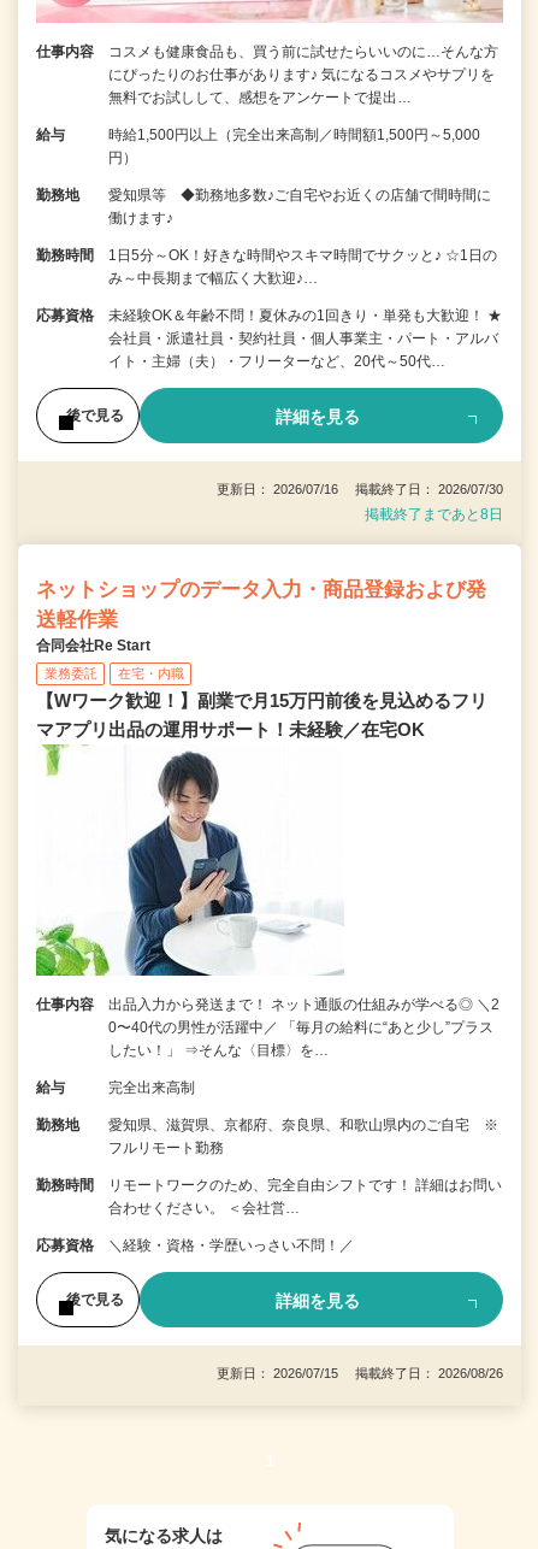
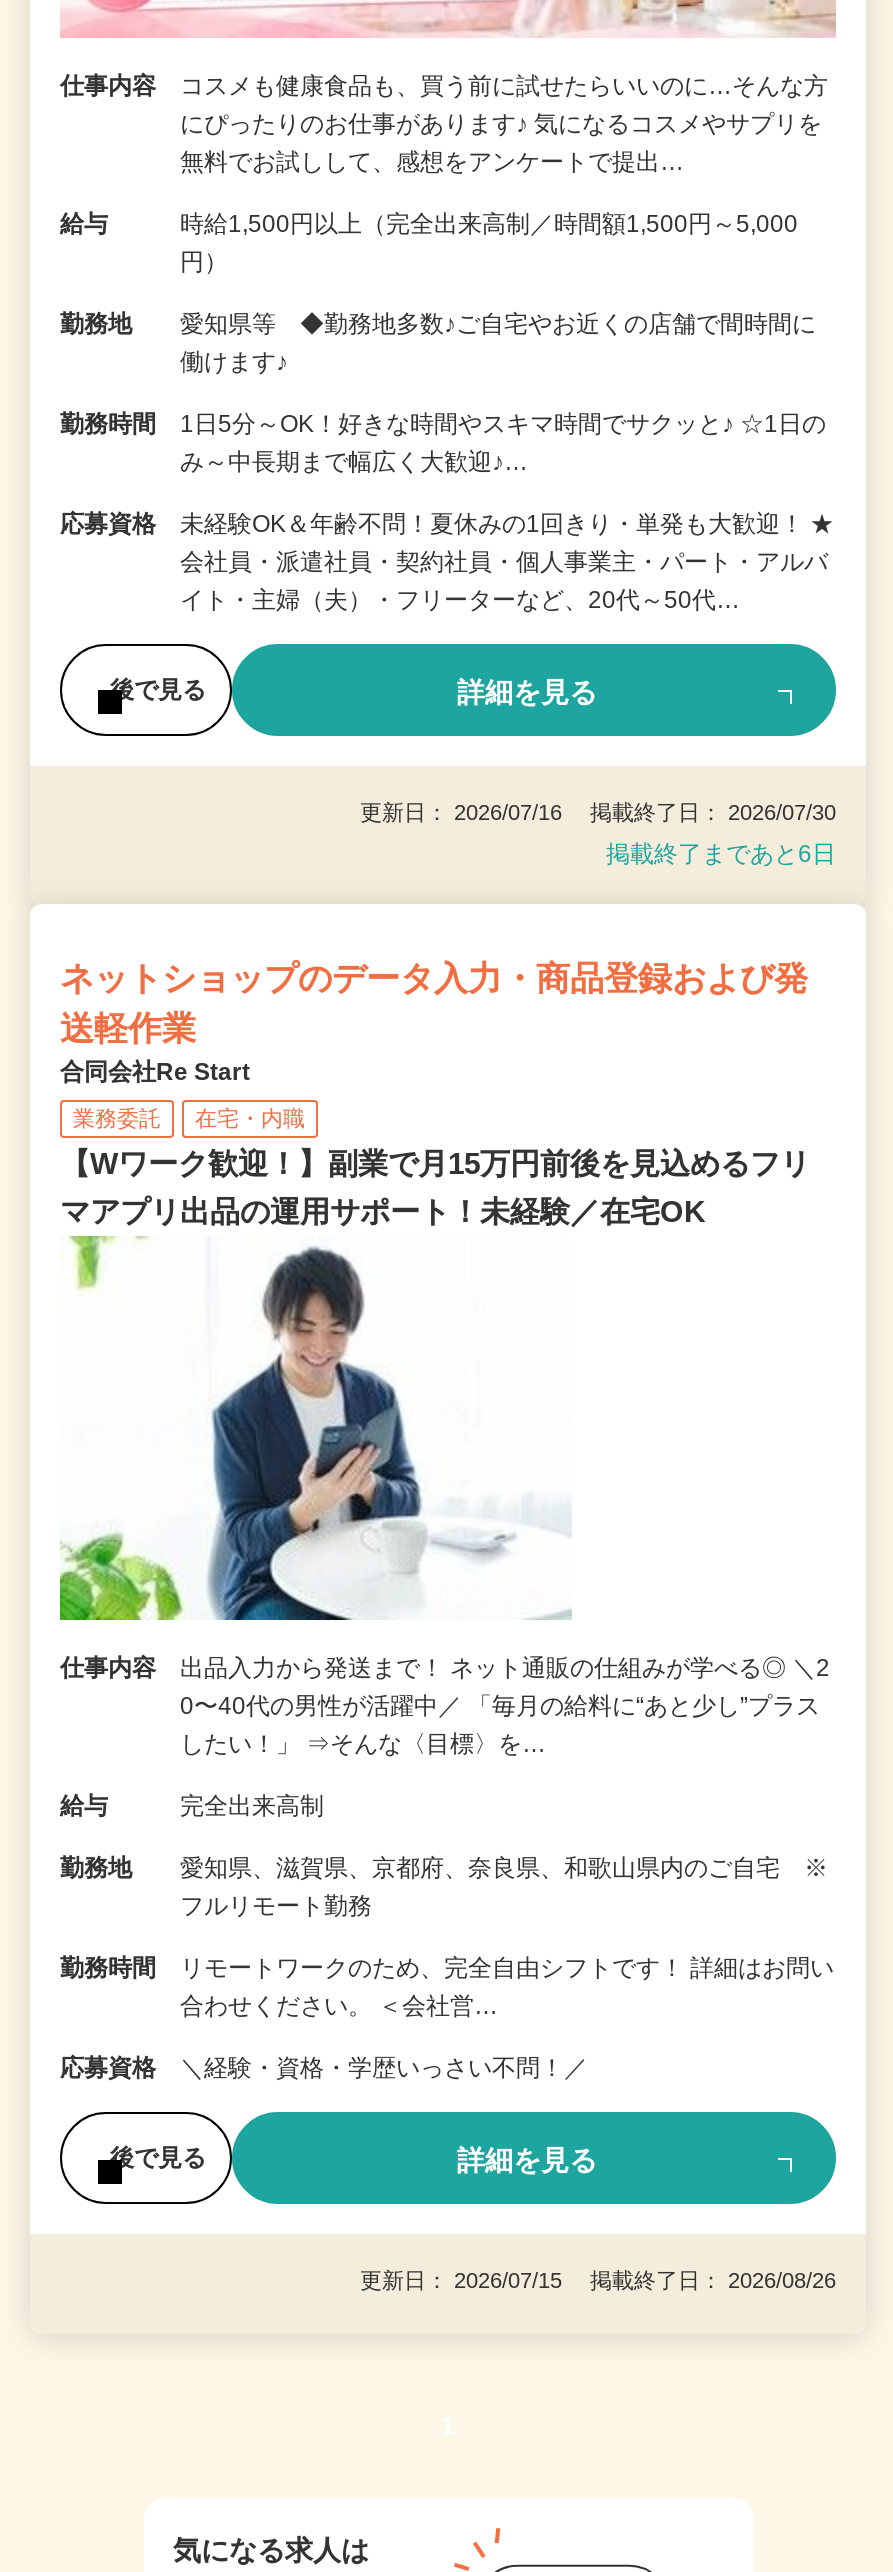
[365,506,503,523] 掲載終了まであと8日 -> [606,840,836,868] 掲載終了まであと6日

